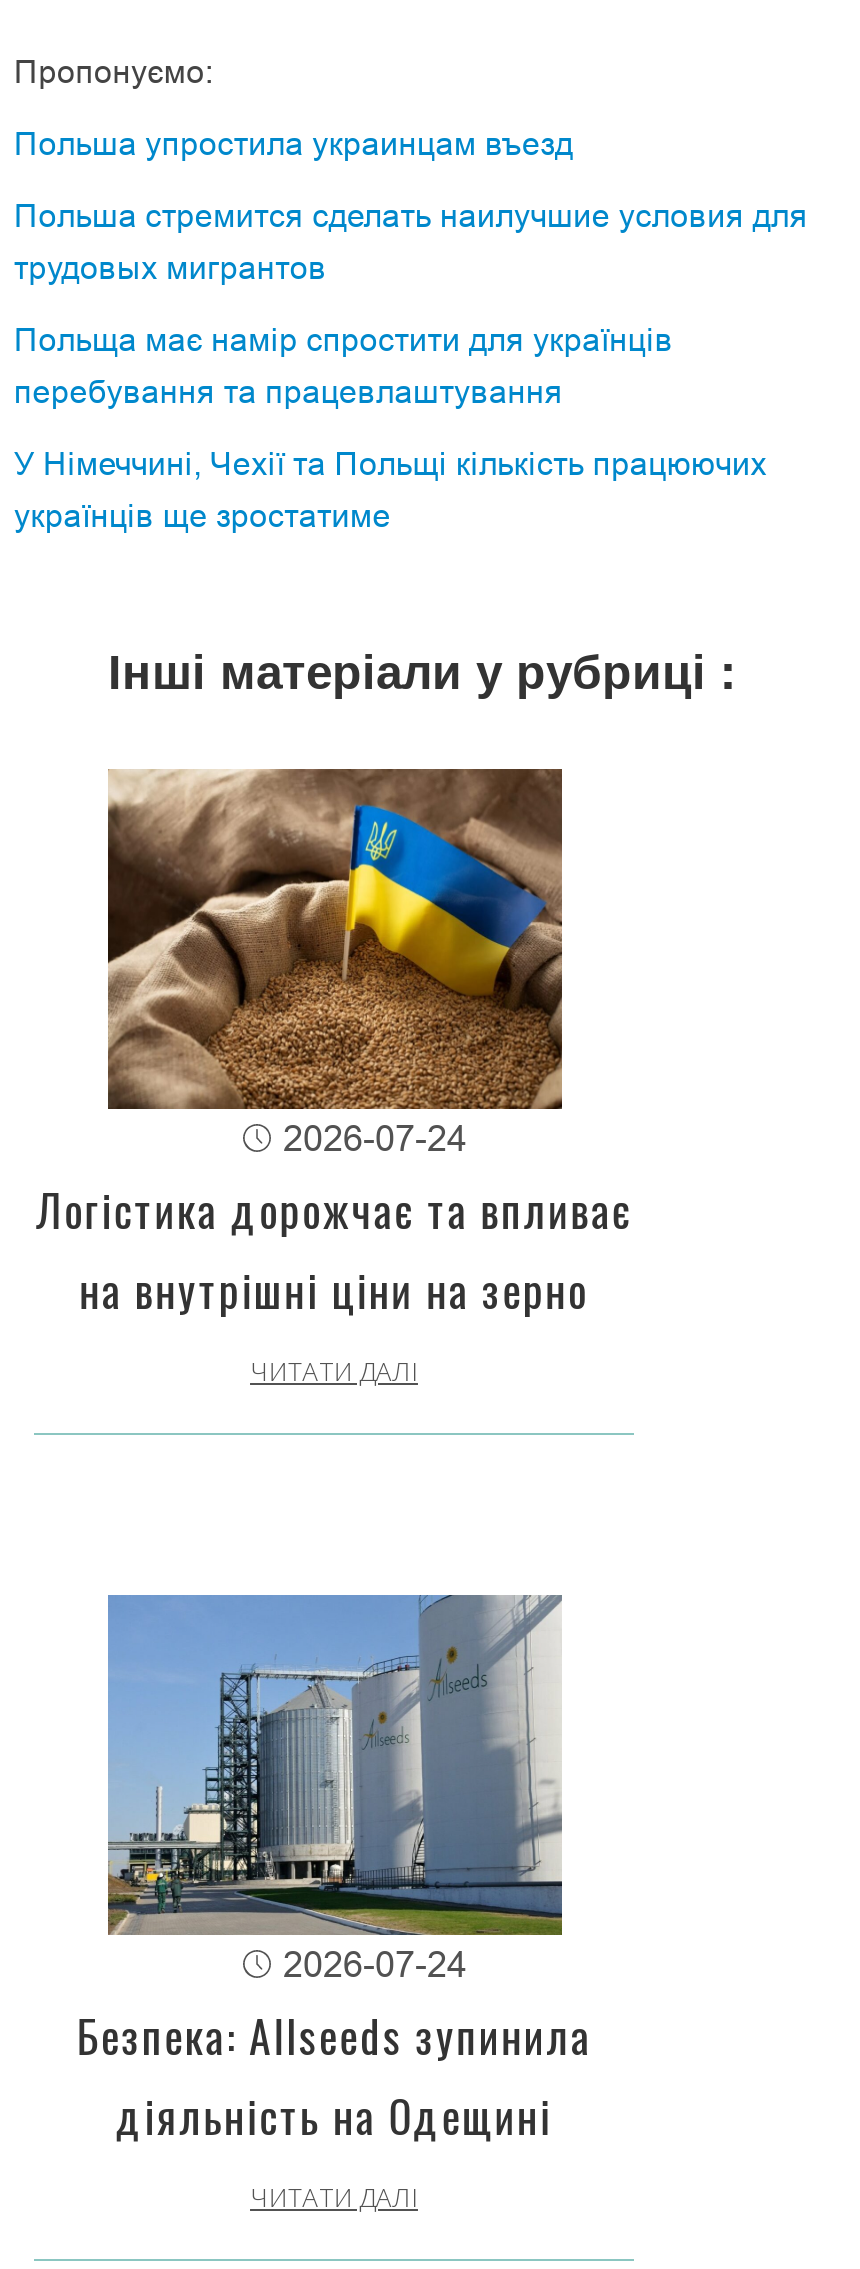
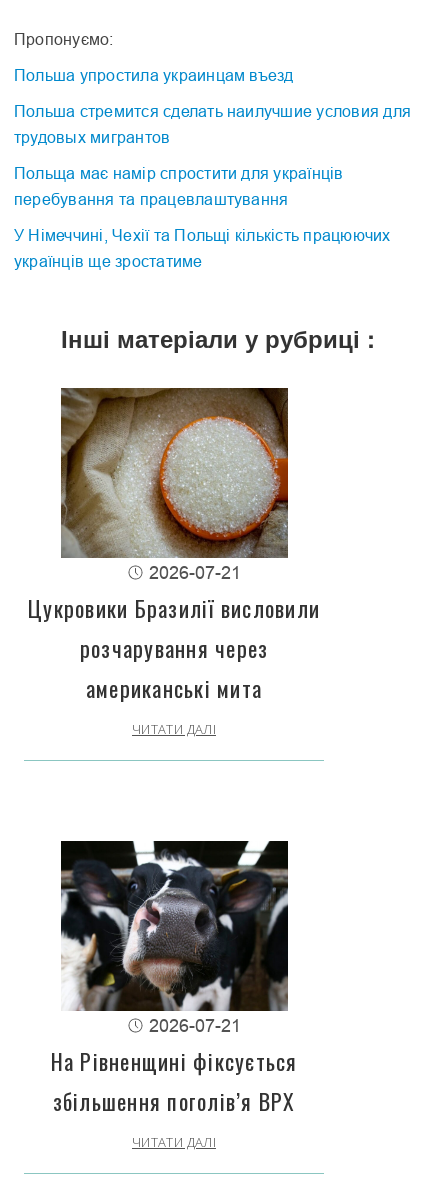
[36,768,632,1320] [image] | 2026-07-24 | Логістика дорожчає та впливає | на внутрішні ціни на зерно -> [28,387,320,704] [image] | 2026-07-21 | Цукровики Бразилії висловили | розчарування через | американські мита
[76,1594,592,2146] [image] | 2026-07-24 | Безпека: Allseeds зупинила | діяльність на Одещині -> [50,840,297,1117] [image] | 2026-07-21 | На Рівненщині фіксується | збільшення поголів’я ВРХ

